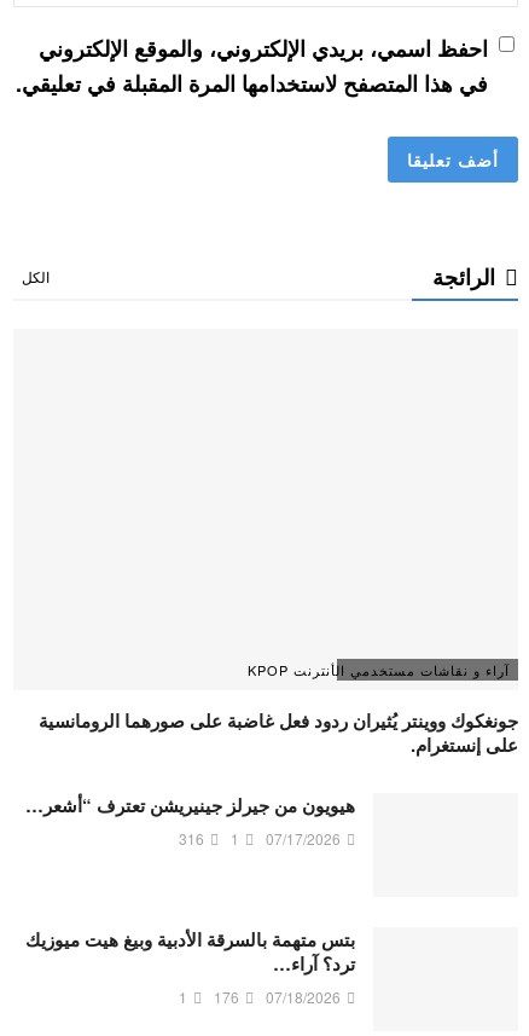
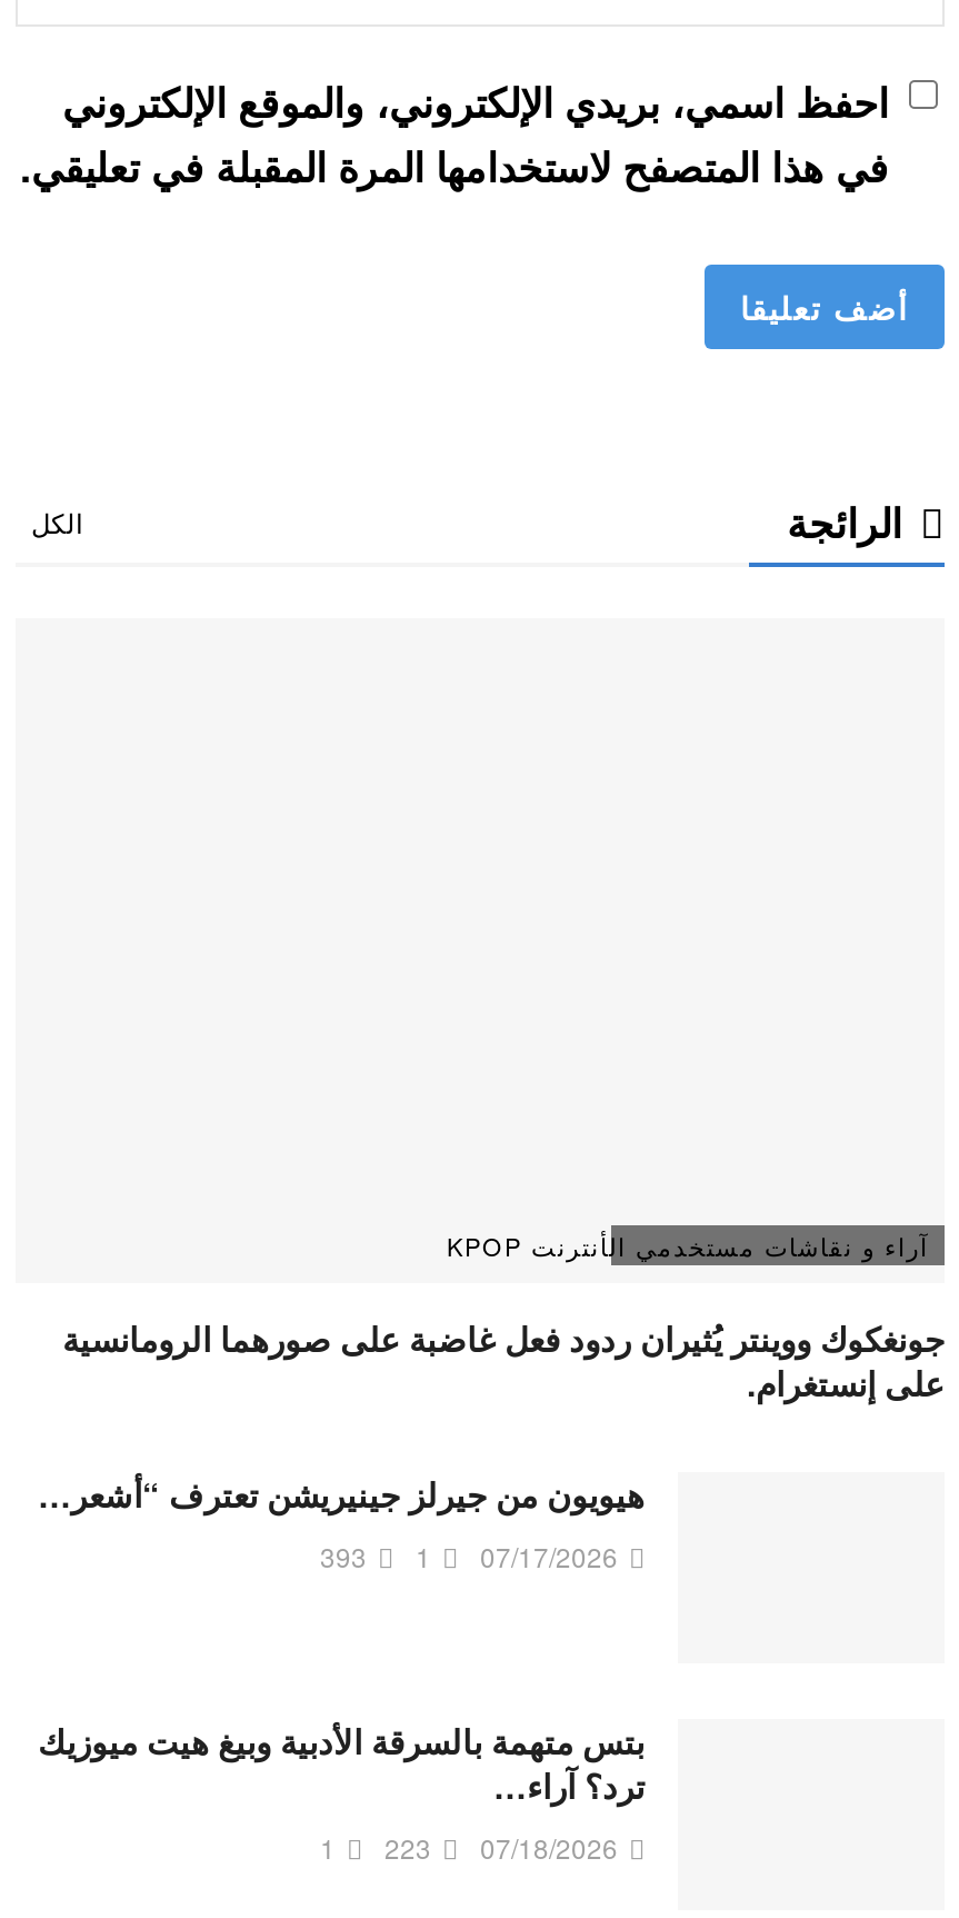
[179,828,341,849] 316 1 07/17/2026 -> [320,1537,618,1575] 393 1 07/17/2026
[179,986,341,1007] 1 176 07/18/2026 -> [320,1828,618,1866] 1 223 07/18/2026

